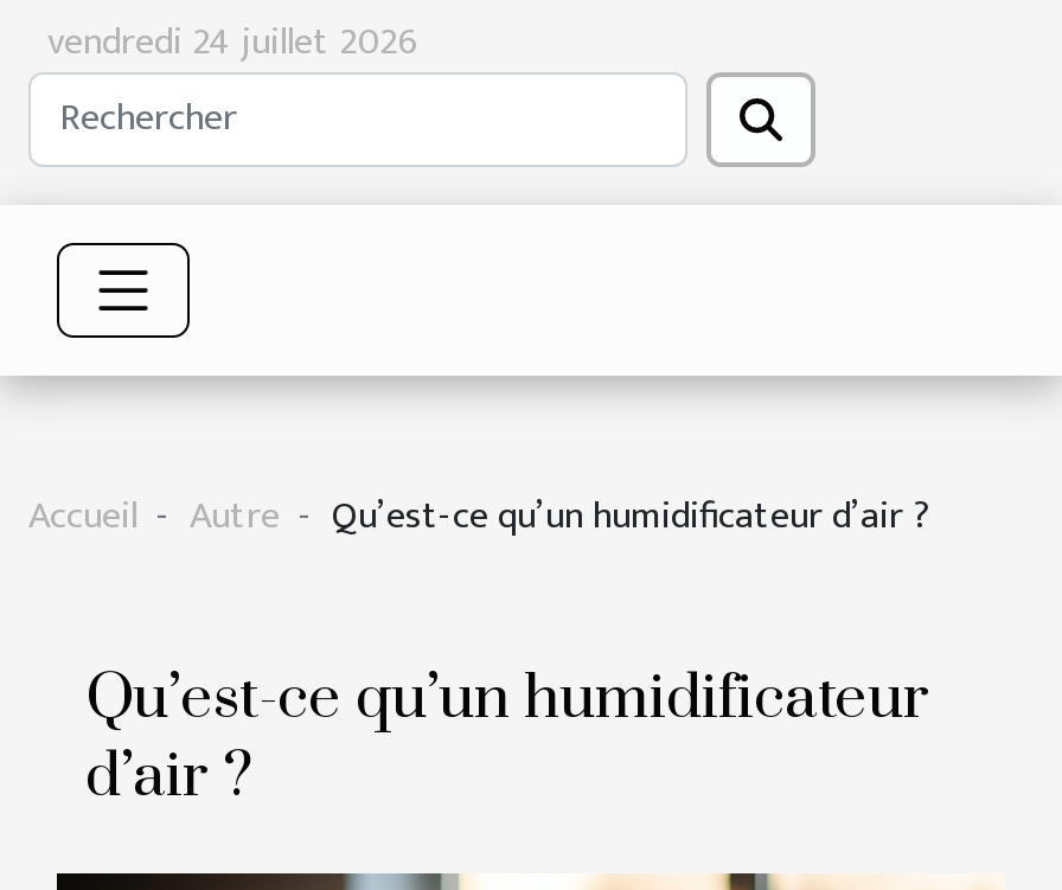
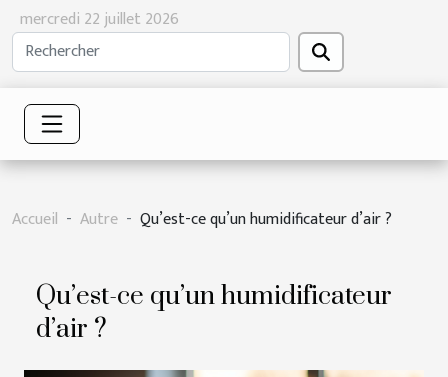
[47,11,420,75] vendredi 24 juillet 2026 -> [20,6,179,33] mercredi 22 juillet 2026

